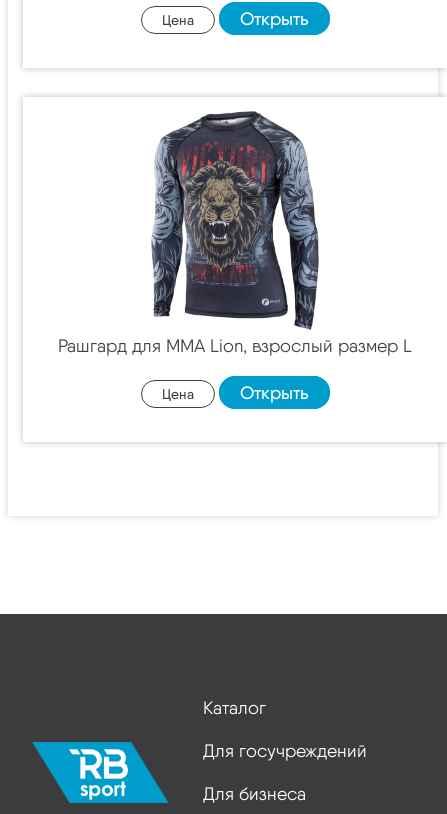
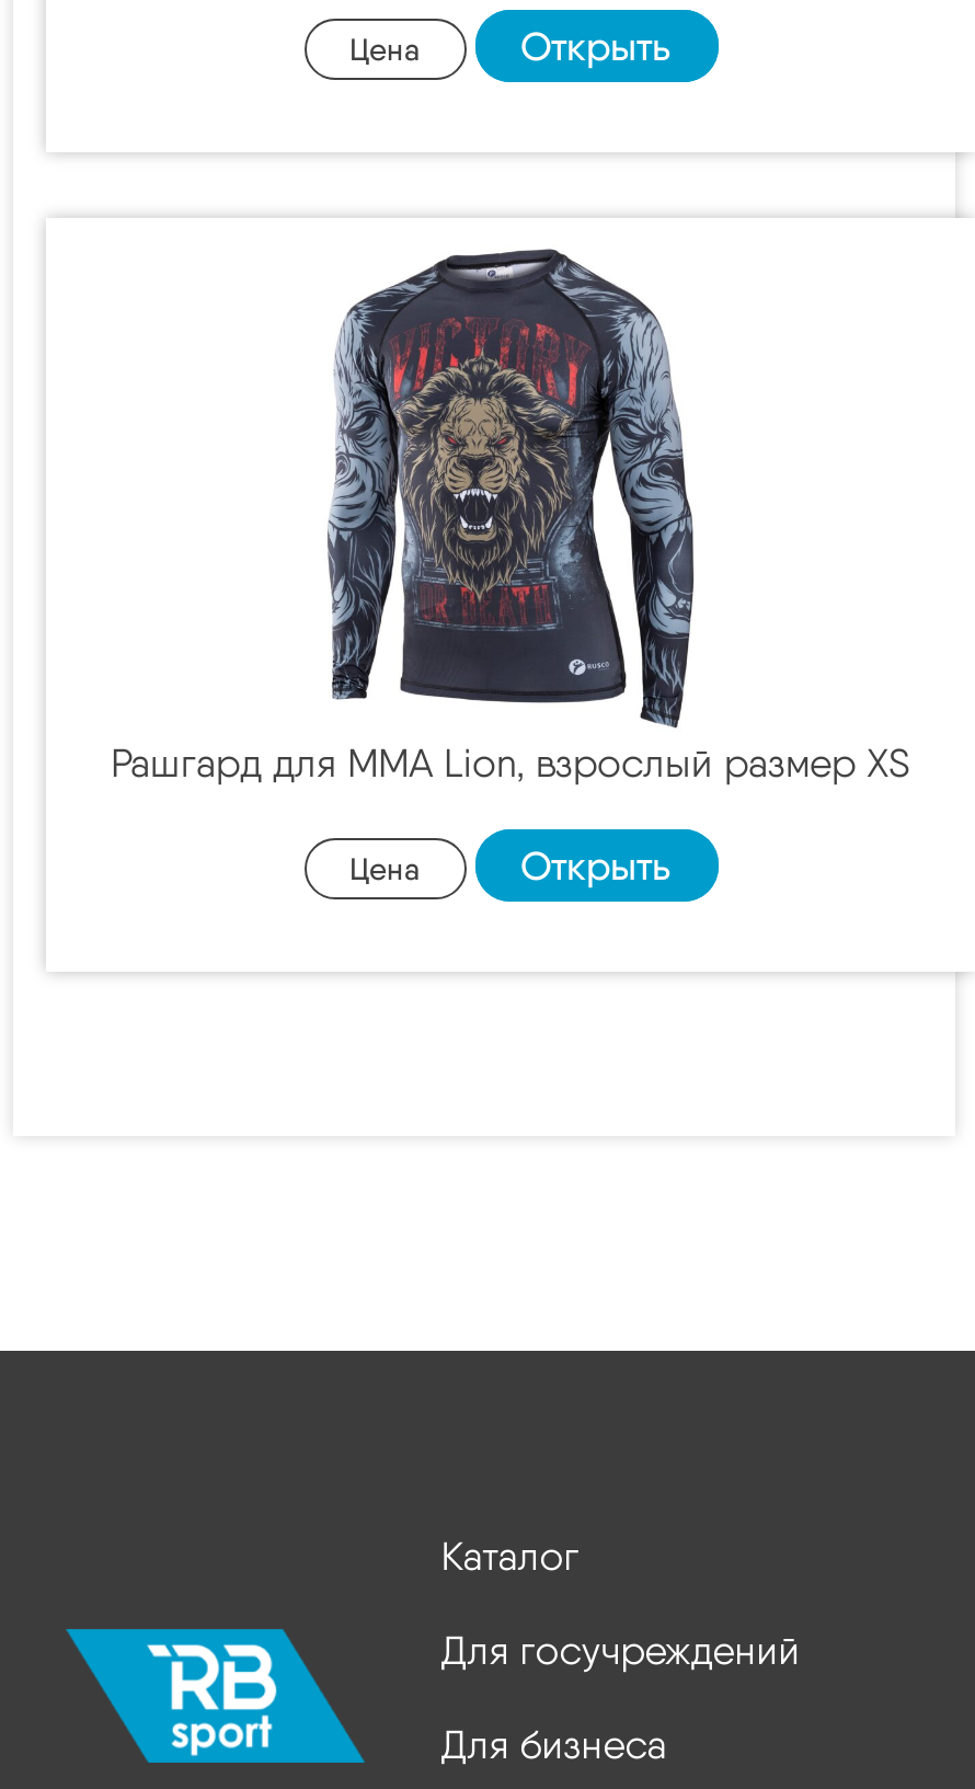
[58,335,412,356] Рашгард для MMA Lion, взрослый размер L -> [111,739,910,785] Рашгард для MMA Lion, взрослый размер XS

